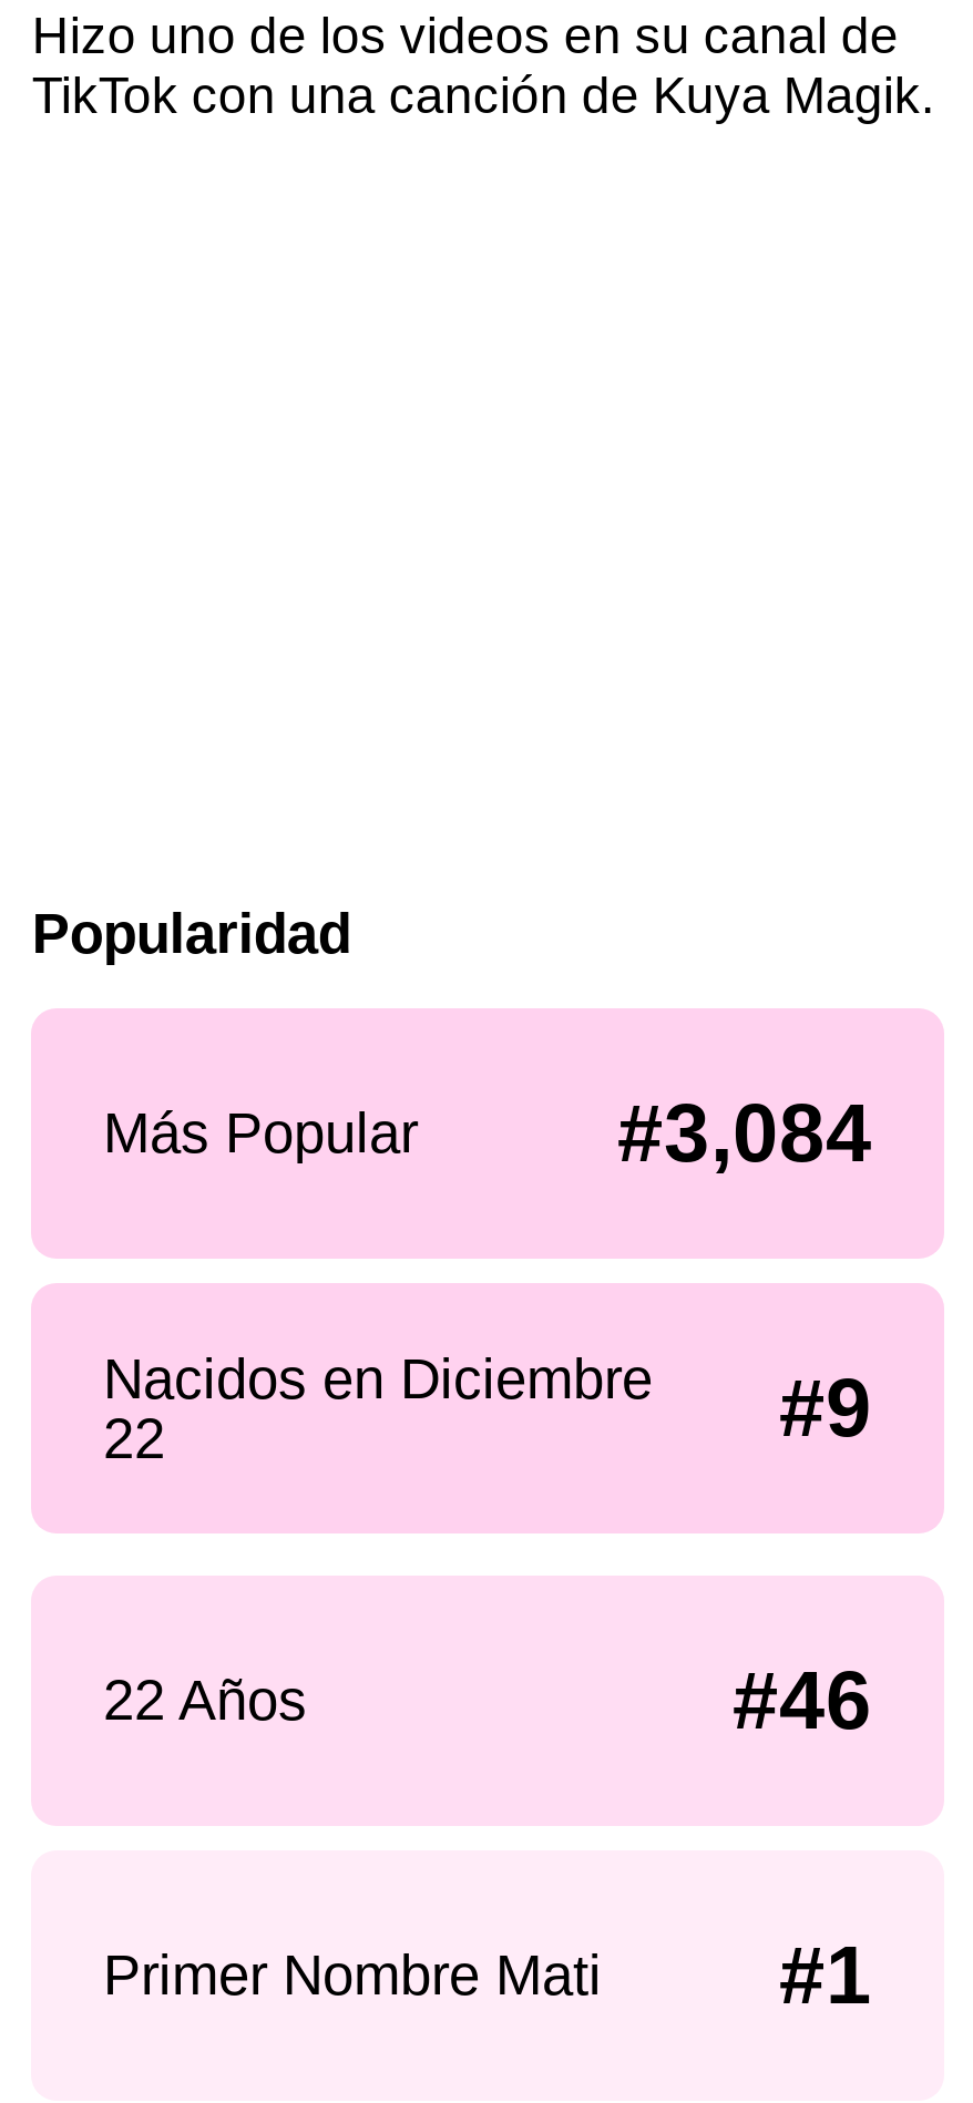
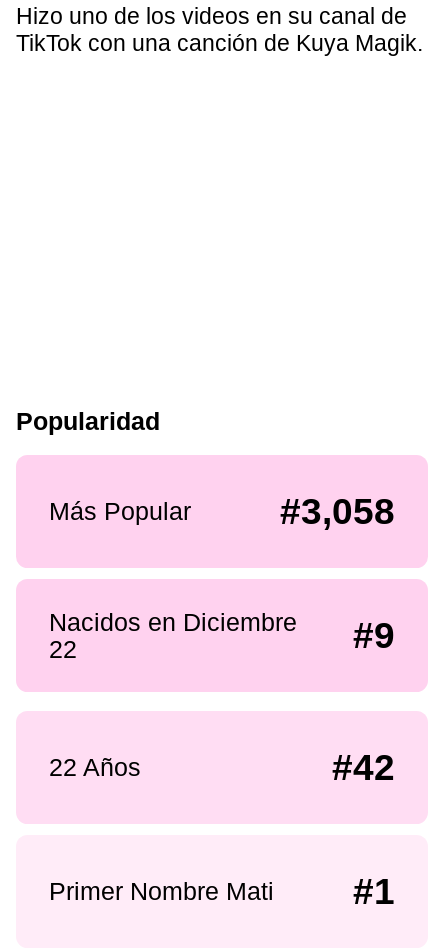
[617,1088,872,1179] #3,084 -> [280,491,395,532] #3,058
[733,1655,872,1746] #46 -> [332,747,395,788] #42

